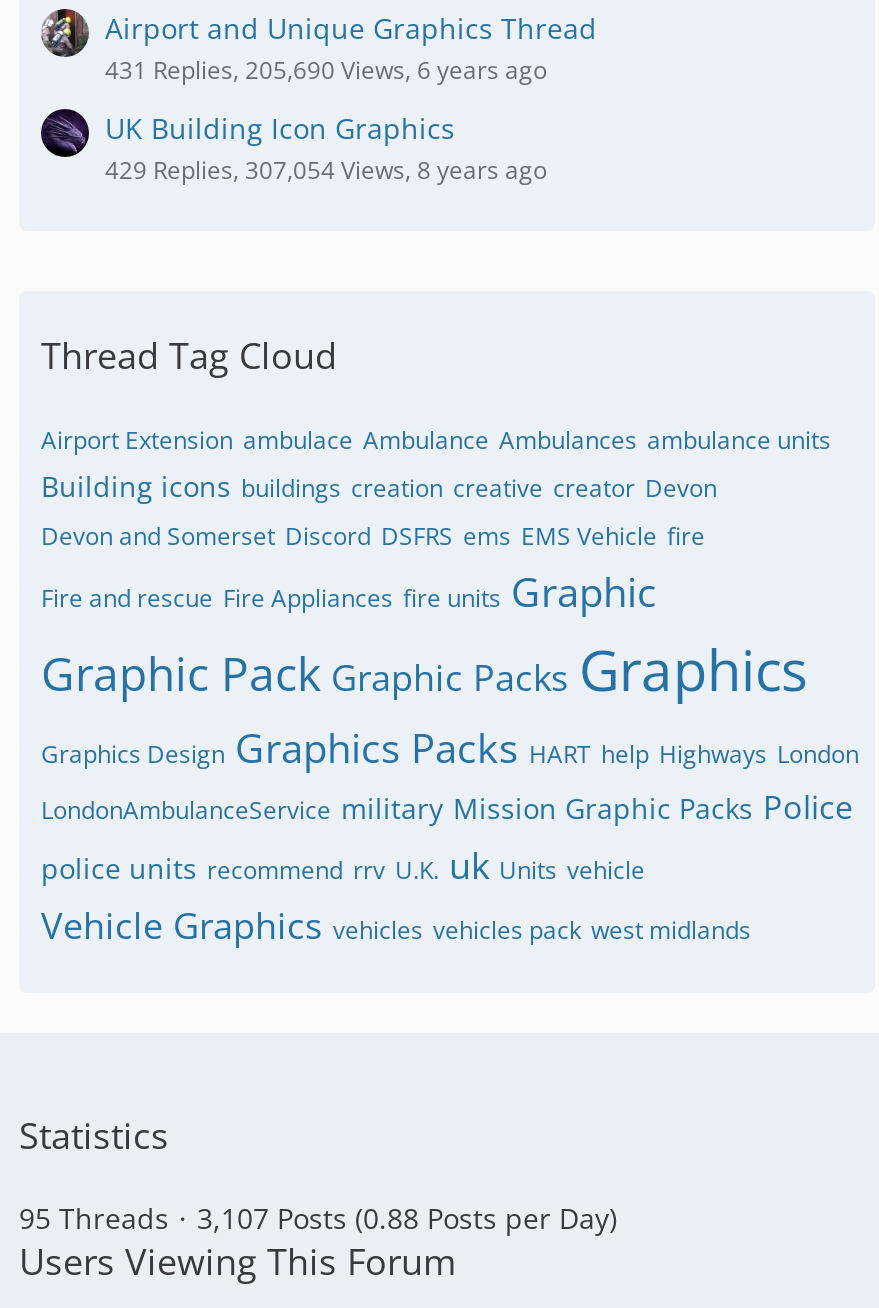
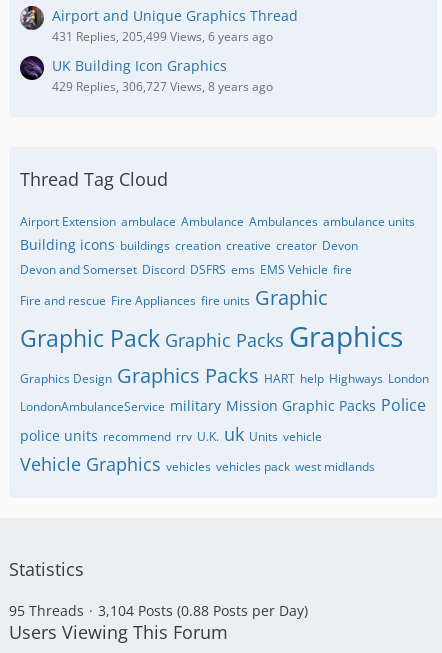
[105,53,547,87] 431 Replies, 205,690 Views, 6 years ago -> [52,28,273,45] 431 Replies, 205,499 Views, 6 years ago
[105,153,547,187] 429 Replies, 307,054 Views, 8 years ago -> [52,78,273,95] 429 Replies, 306,727 Views, 8 years ago
[197,1199,617,1237] 3,107 Posts (0.88 Posts per Day) -> [98,601,308,620] 3,104 Posts (0.88 Posts per Day)

